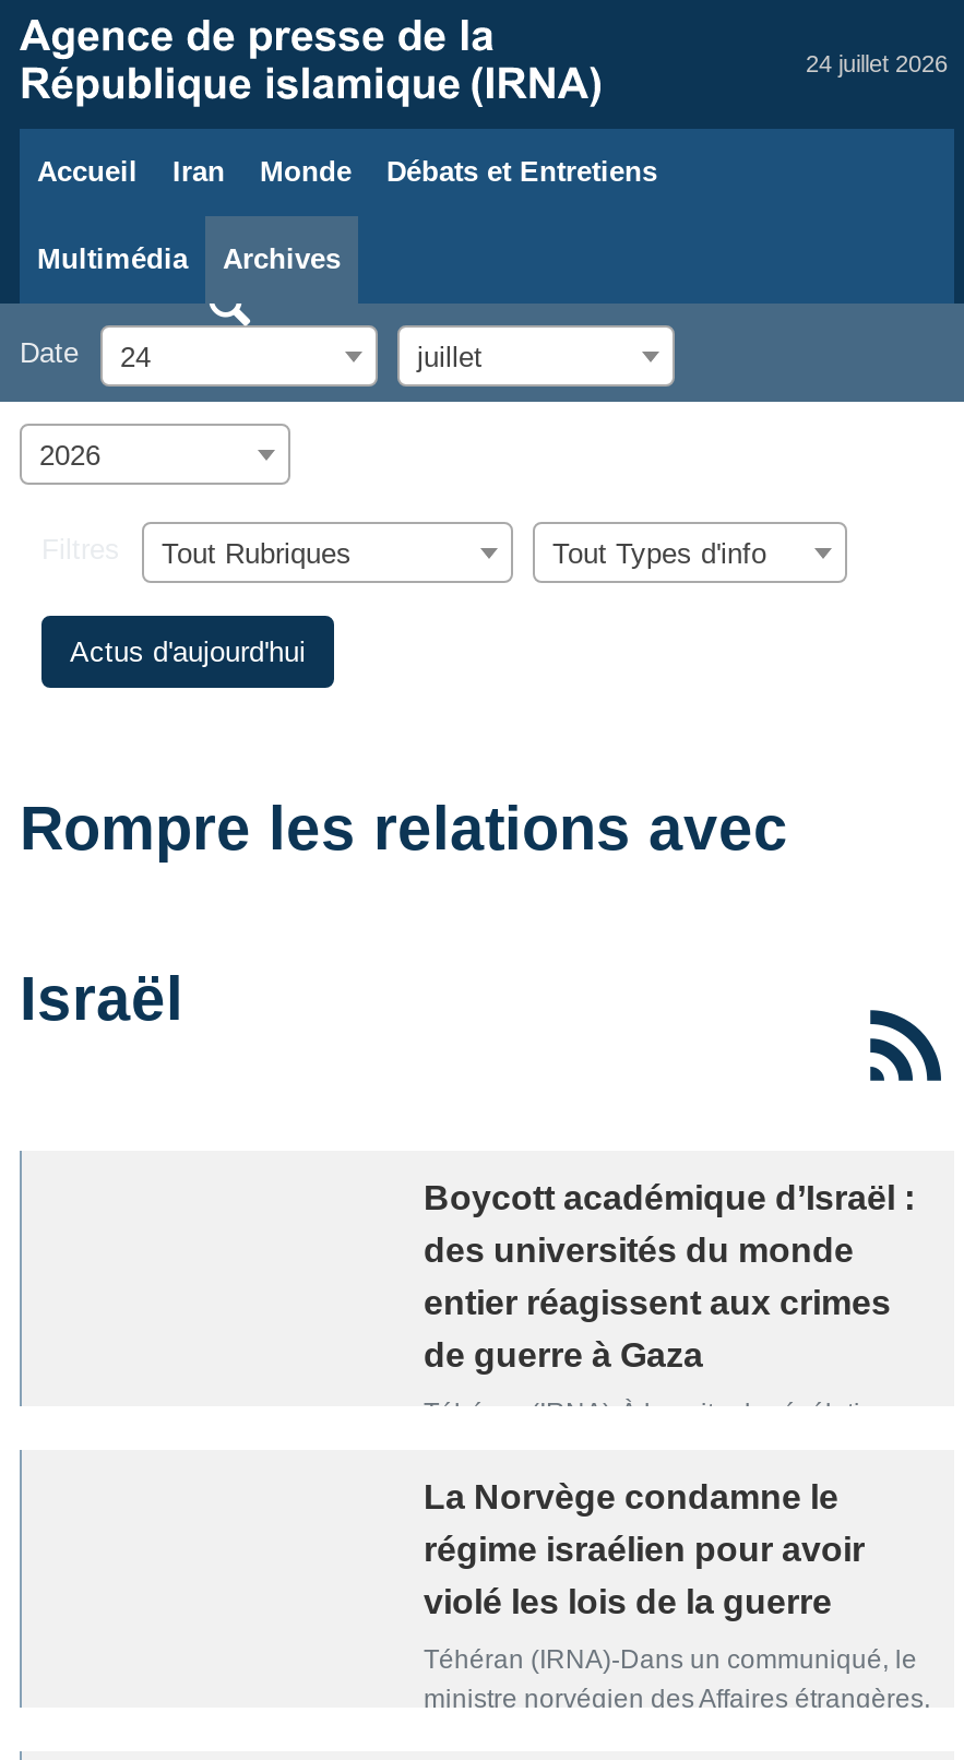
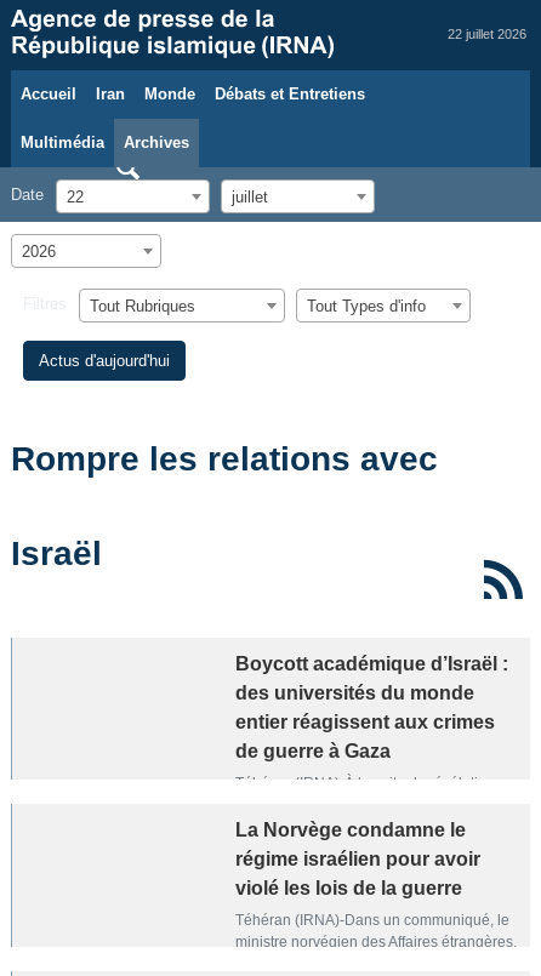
[806,50,948,76] 24 juillet 2026 -> [448,27,526,41] 22 juillet 2026
[20,336,151,373] Date 24 -> [11,186,84,206] Date 22

